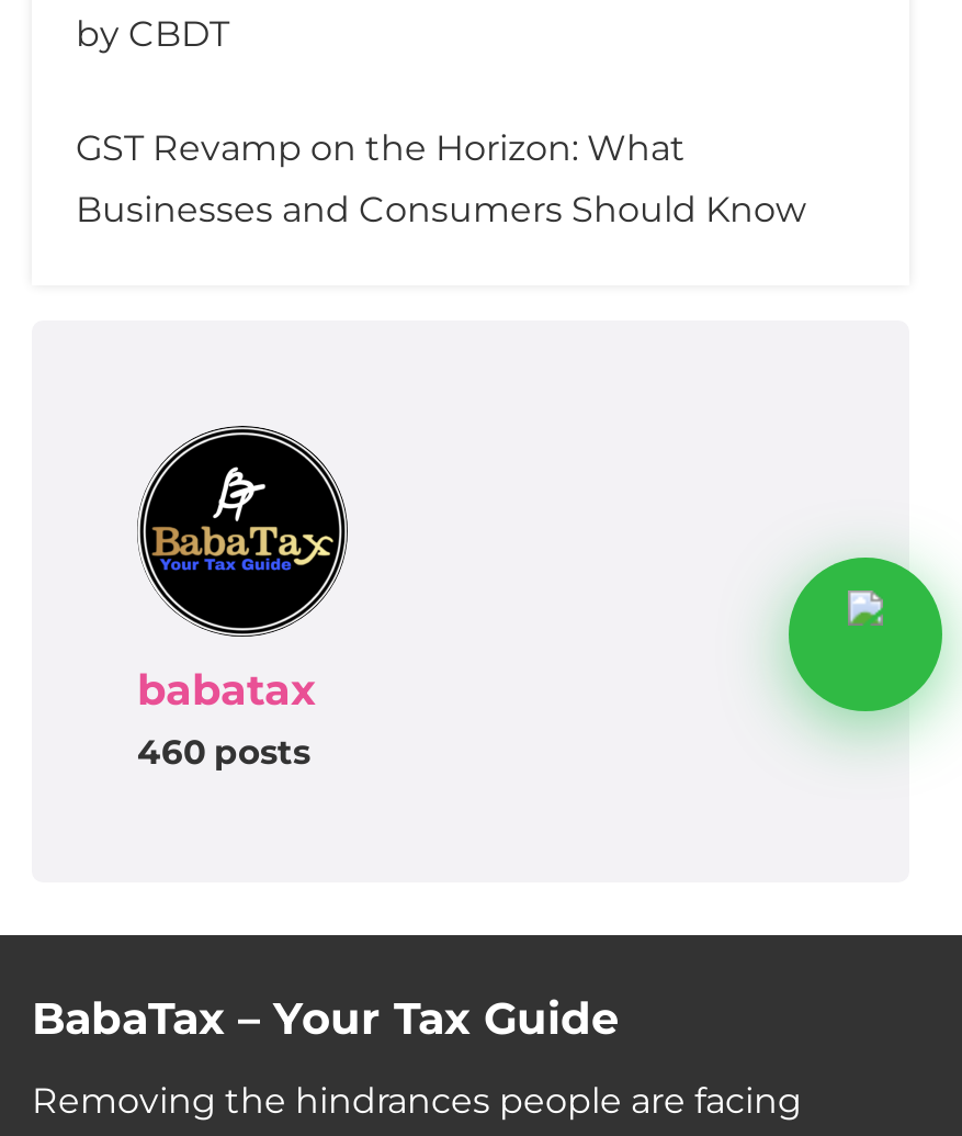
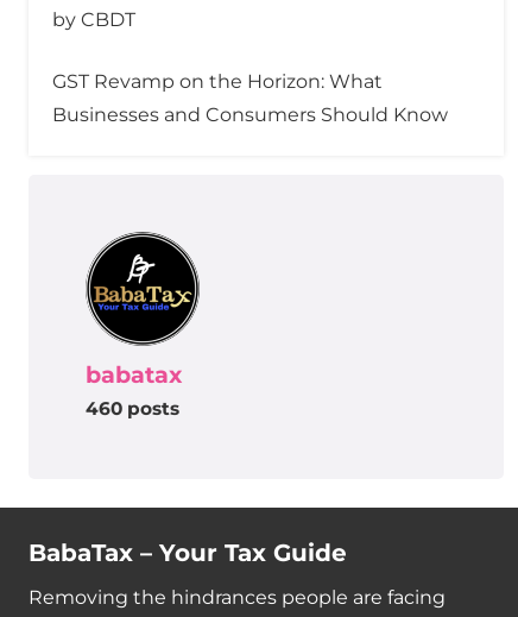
[776,553,955,740] [image] -> none

